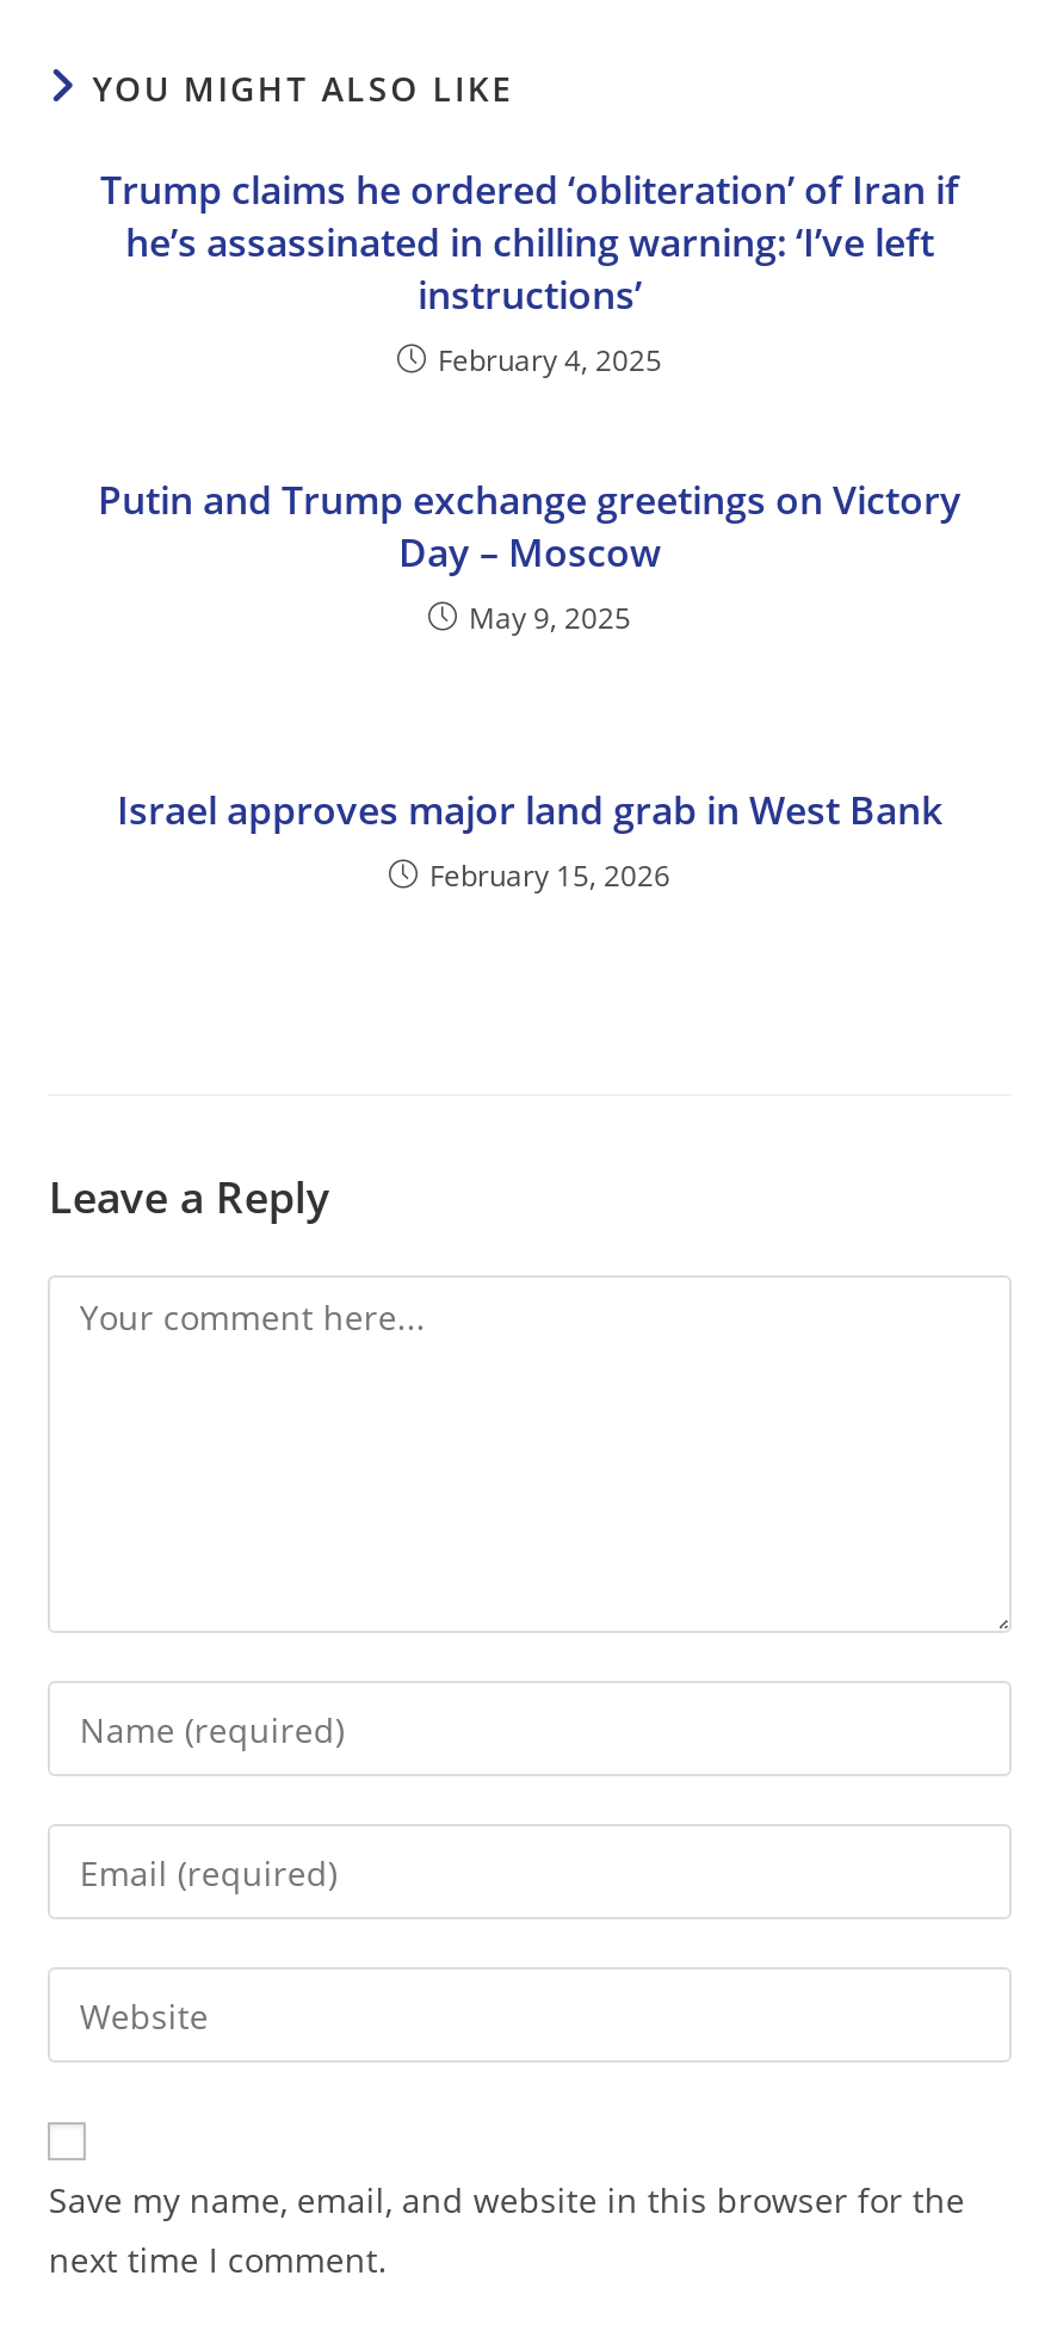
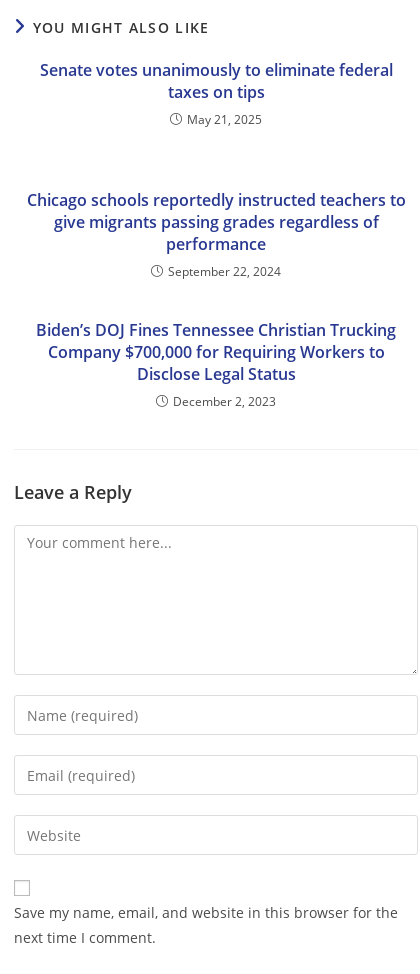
[100,164,959,381] Trump claims he ordered ‘obliteration’ of Iran if | he’s assassinated in chilling warning: ‘I’ve left | instructions’ | February 4, 2025 -> [39,59,392,128] Senate votes unanimously to eliminate federal | taxes on tips | May 21, 2025
[98,474,962,639] Putin and Trump exchange greetings on Victory | Day – Moscow | May 9, 2025 -> [26,189,405,280] Chicago schools reportedly instructed teachers to | give migrants passing grades regardless of | performance | September 22, 2024
[117,784,942,897] Israel approves major land grab in West Bank | February 15, 2026 -> [36,319,396,410] Biden’s DOJ Fines Tennessee Christian Trucking | Company $700,000 for Requiring Workers to | Disclose Legal Status | December 2, 2023

